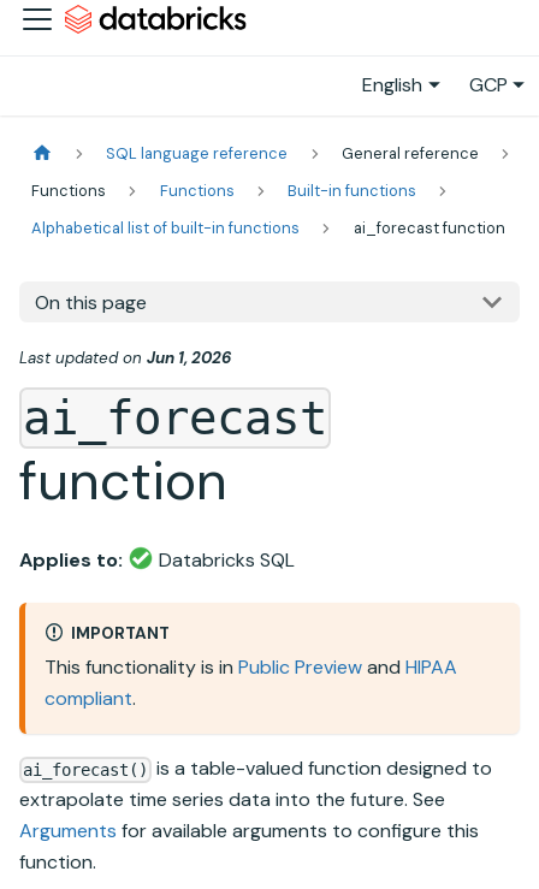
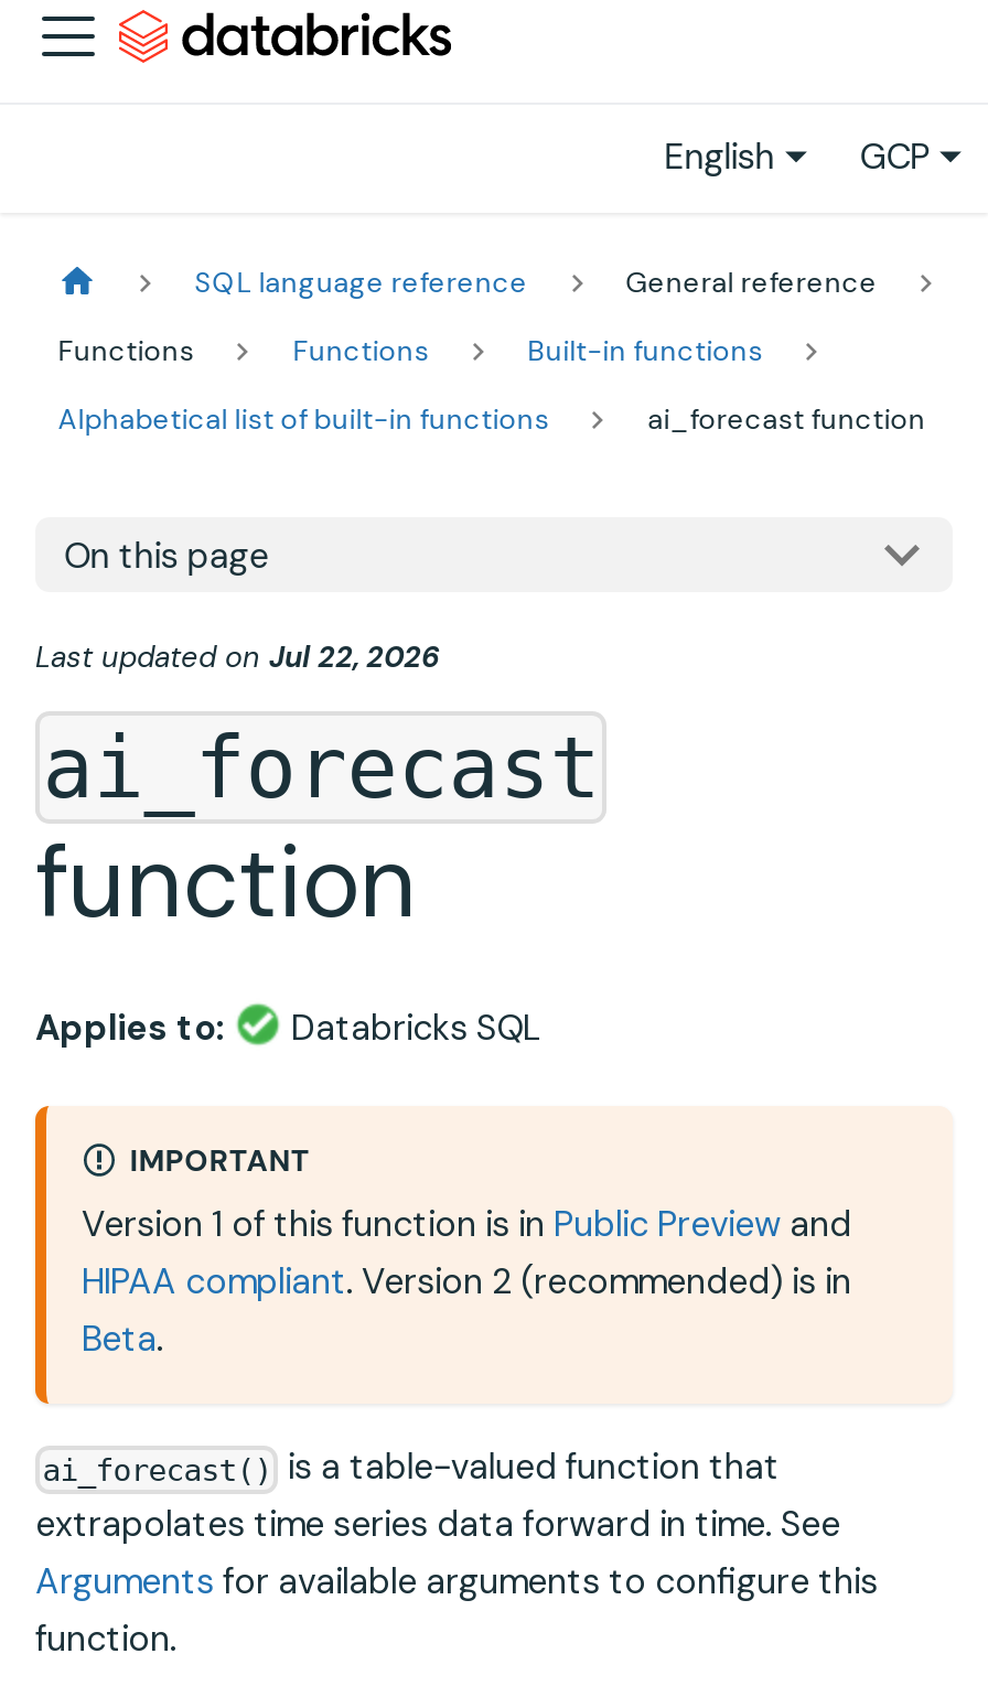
[19,348,231,368] Last updated on Jun 1, 2026 -> [35,639,439,676] Last updated on Jul 22, 2026
[45,655,457,711] This functionality is in Public Preview and HIPAA | compliant. -> [82,1201,851,1362] Version 1 of this function is in Public Preview and | HIPAA compliant. Version 2 (recommended) is in | Beta.
[19,756,493,812] ai_forecast() is a table-valued function designed to | extrapolate time series data into the future. See -> [35,1444,840,1548] ai_forecast() is a table-valued function that | extrapolates time series data forward in time. See

